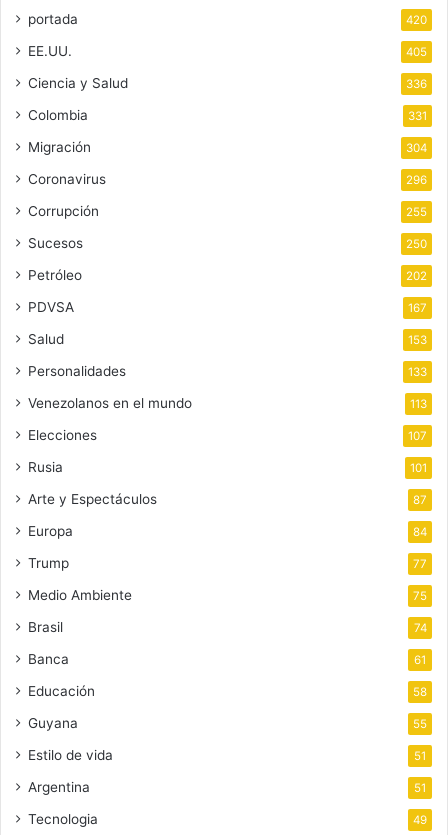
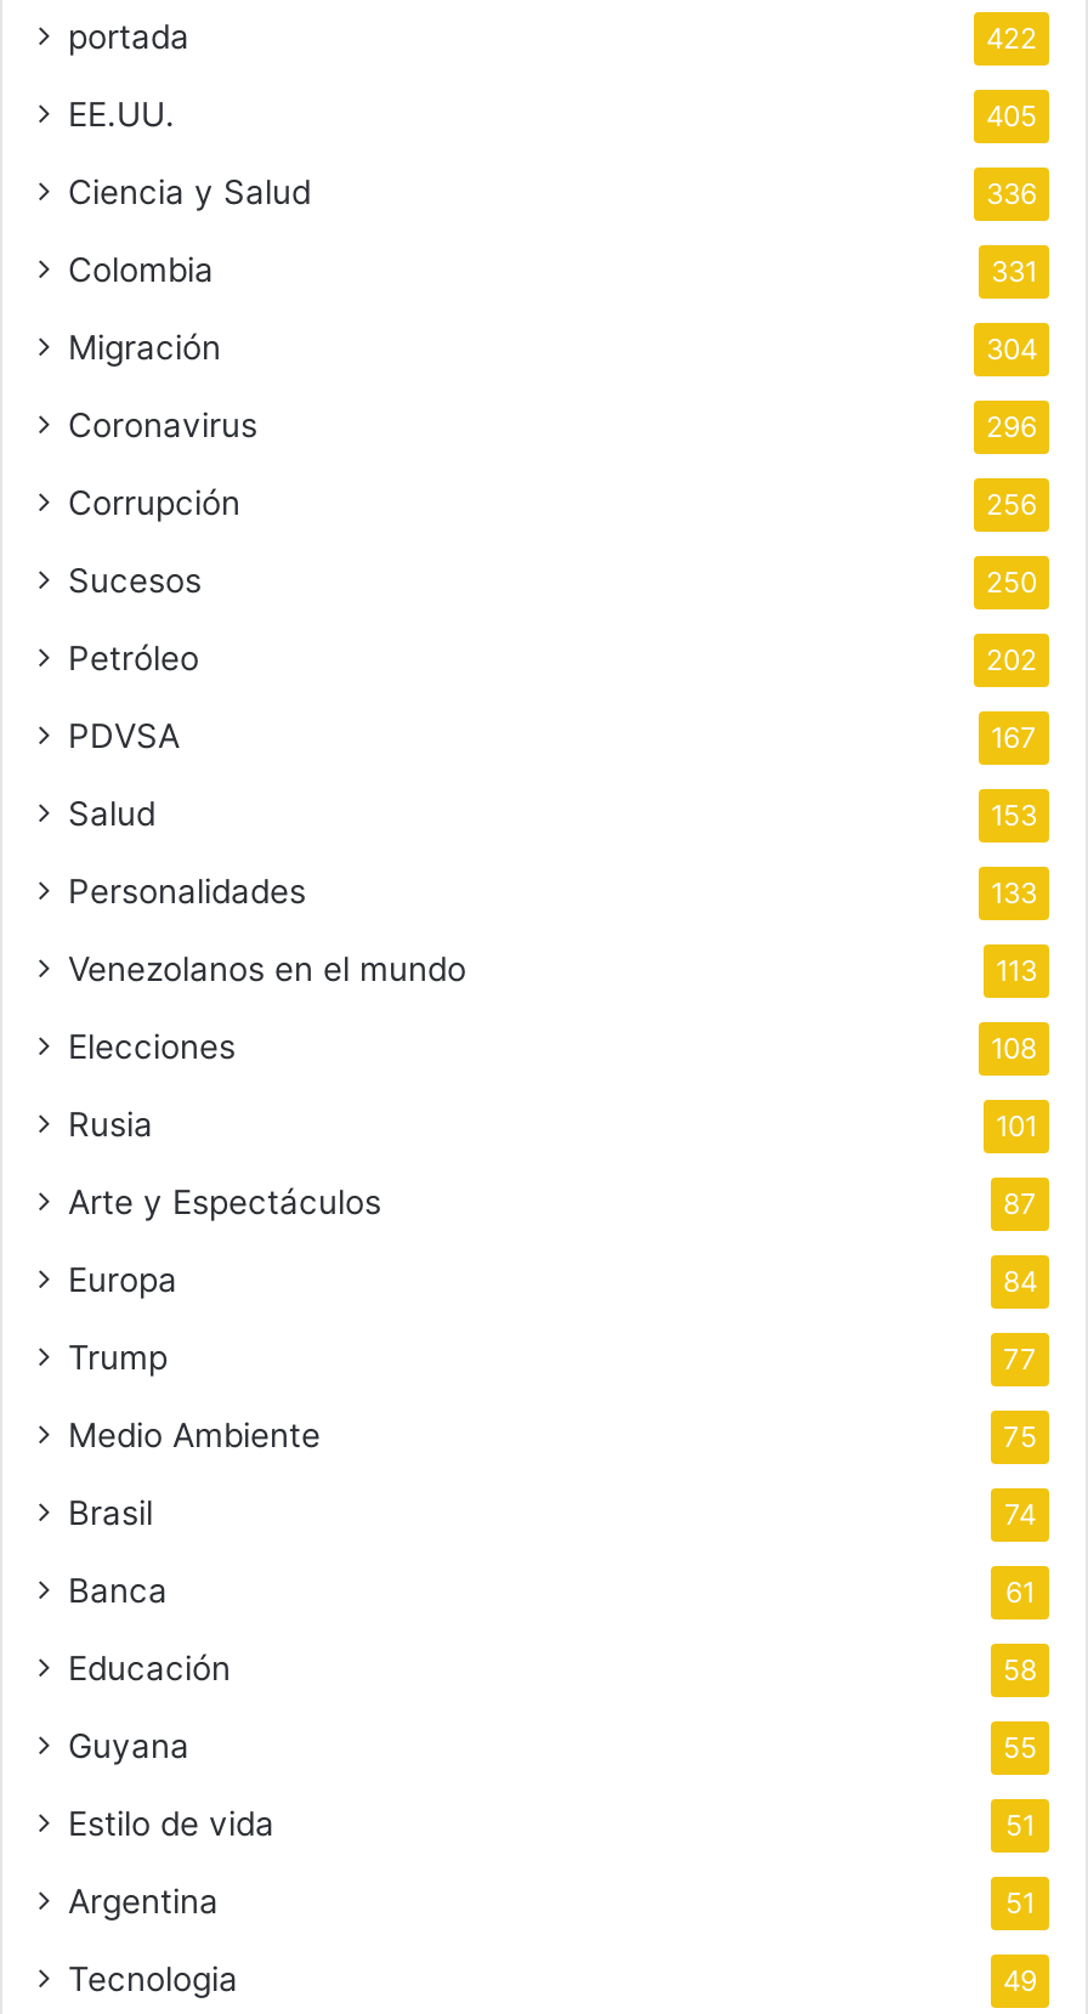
[406,13,427,27] 420 -> [986,22,1037,56] 422
[406,205,427,219] 255 -> [986,488,1037,522] 256
[408,429,427,443] 107 -> [991,1032,1037,1066] 108

